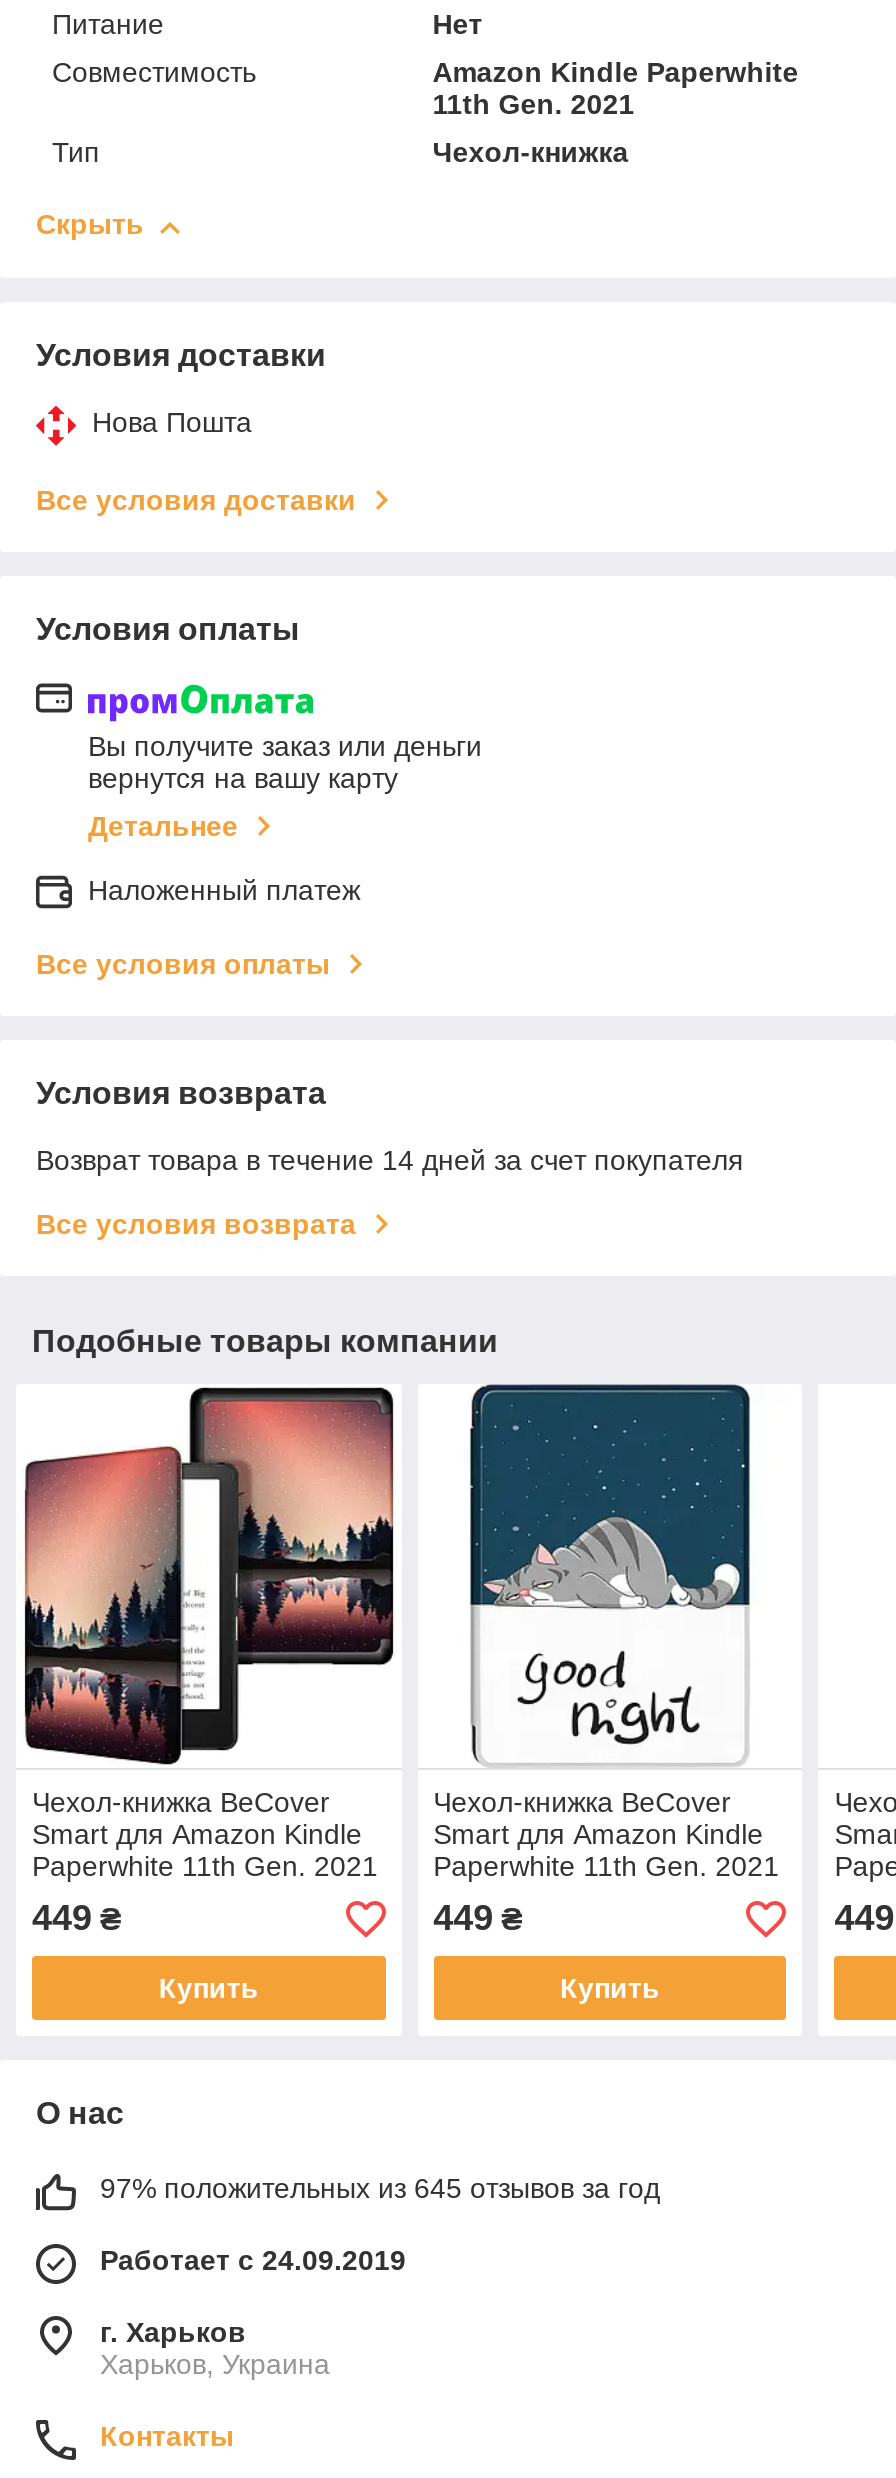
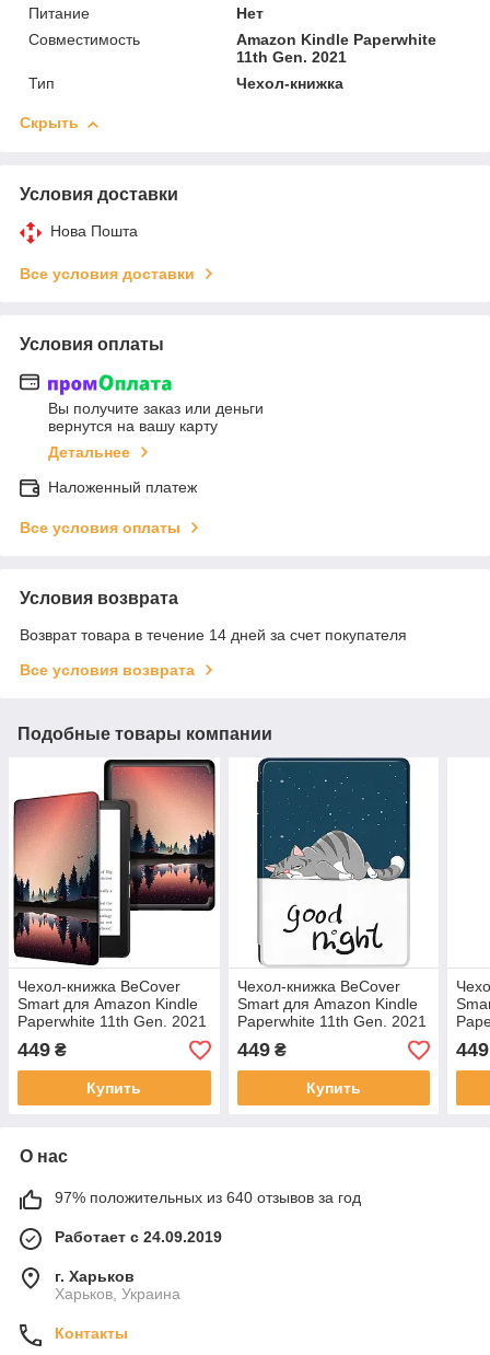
[100,2173,660,2205] 97% положительных из 645 отзывов за год -> [55,1189,361,1207] 97% положительных из 640 отзывов за год

